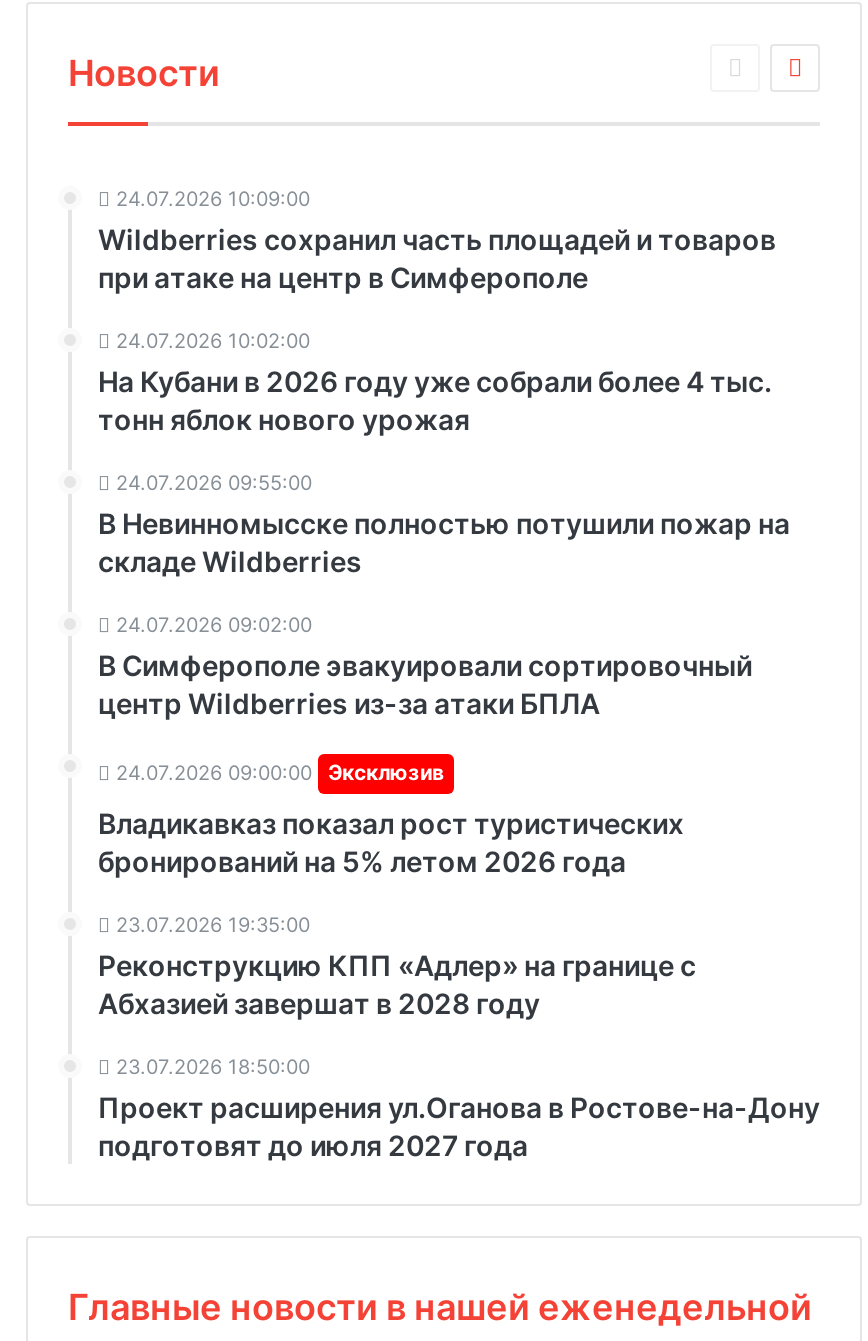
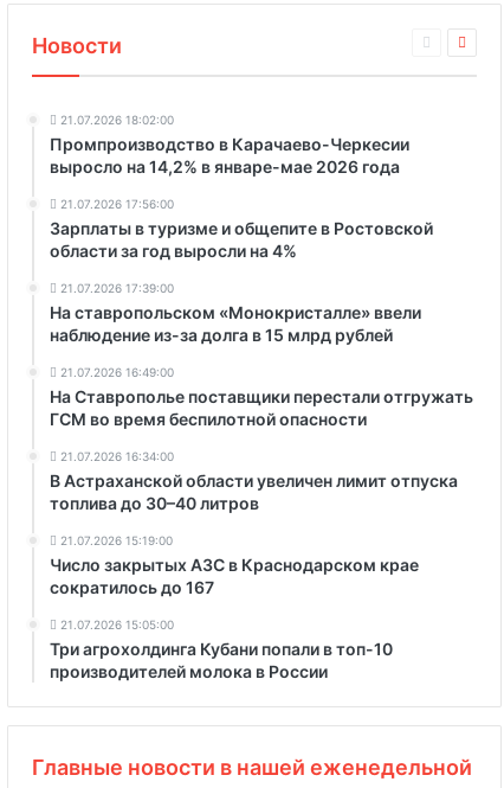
[98,187,820,1163] 24.07.2026 10:09:00 | Wildberries сохранил часть площадей и товаров | при атаке на центр в Симферополе | 24.07.2026 10:02:00 | На Кубани в 2026 году уже собрали более 4 тыс. | тонн яблок нового урожая | 24.07.2026 09:55:00 | В Невинномысске полностью потушили пожар на | складе Wildberries | 24.07.2026 09:02:00 | В Симферополе эвакуировали сортировочный | центр Wildberries из-за атаки БПЛА | 24.07.2026 09:00:00 | Эксклюзив | Владикавказ показал рост туристических | бронирований на 5% летом 2026 года | 23.07.2026 19:35:00 | Реконструкцию КПП «Адлер» на границе с | Абхазией завершат в 2028 году | 23.07.2026 18:50:00 | Проект расширения ул.Оганова в Ростове-на-Дону | подготовят до июля 2027 года -> [50,113,473,682] 21.07.2026 18:02:00 | Промпроизводство в Карачаево-Черкесии | выросло на 14,2% в январе-мае 2026 года | 21.07.2026 17:56:00 | Зарплаты в туризме и общепите в Ростовской | области за год выросли на 4% | 21.07.2026 17:39:00 | На ставропольском «Монокристалле» ввели | наблюдение из-за долга в 15 млрд рублей | 21.07.2026 16:49:00 | На Ставрополье поставщики перестали отгружать | ГСМ во время беспилотной опасности | 21.07.2026 16:34:00 | В Астраханской области увеличен лимит отпуска | топлива до 30–40 литров | 21.07.2026 15:19:00 | Число закрытых АЗС в Краснодарском крае | сократилось до 167 | 21.07.2026 15:05:00 | Три агрохолдинга Кубани попали в топ-10 | производителей молока в России

